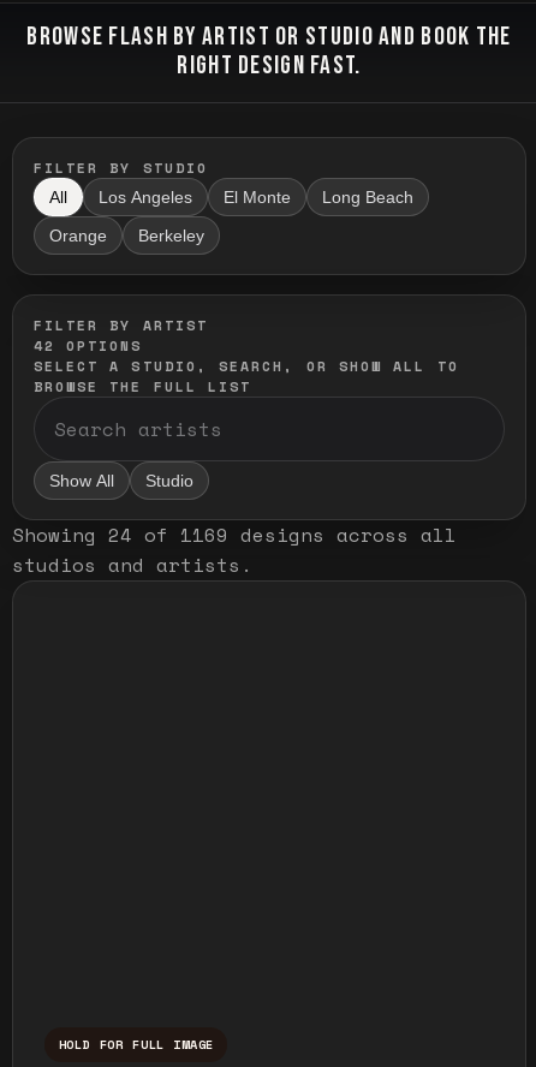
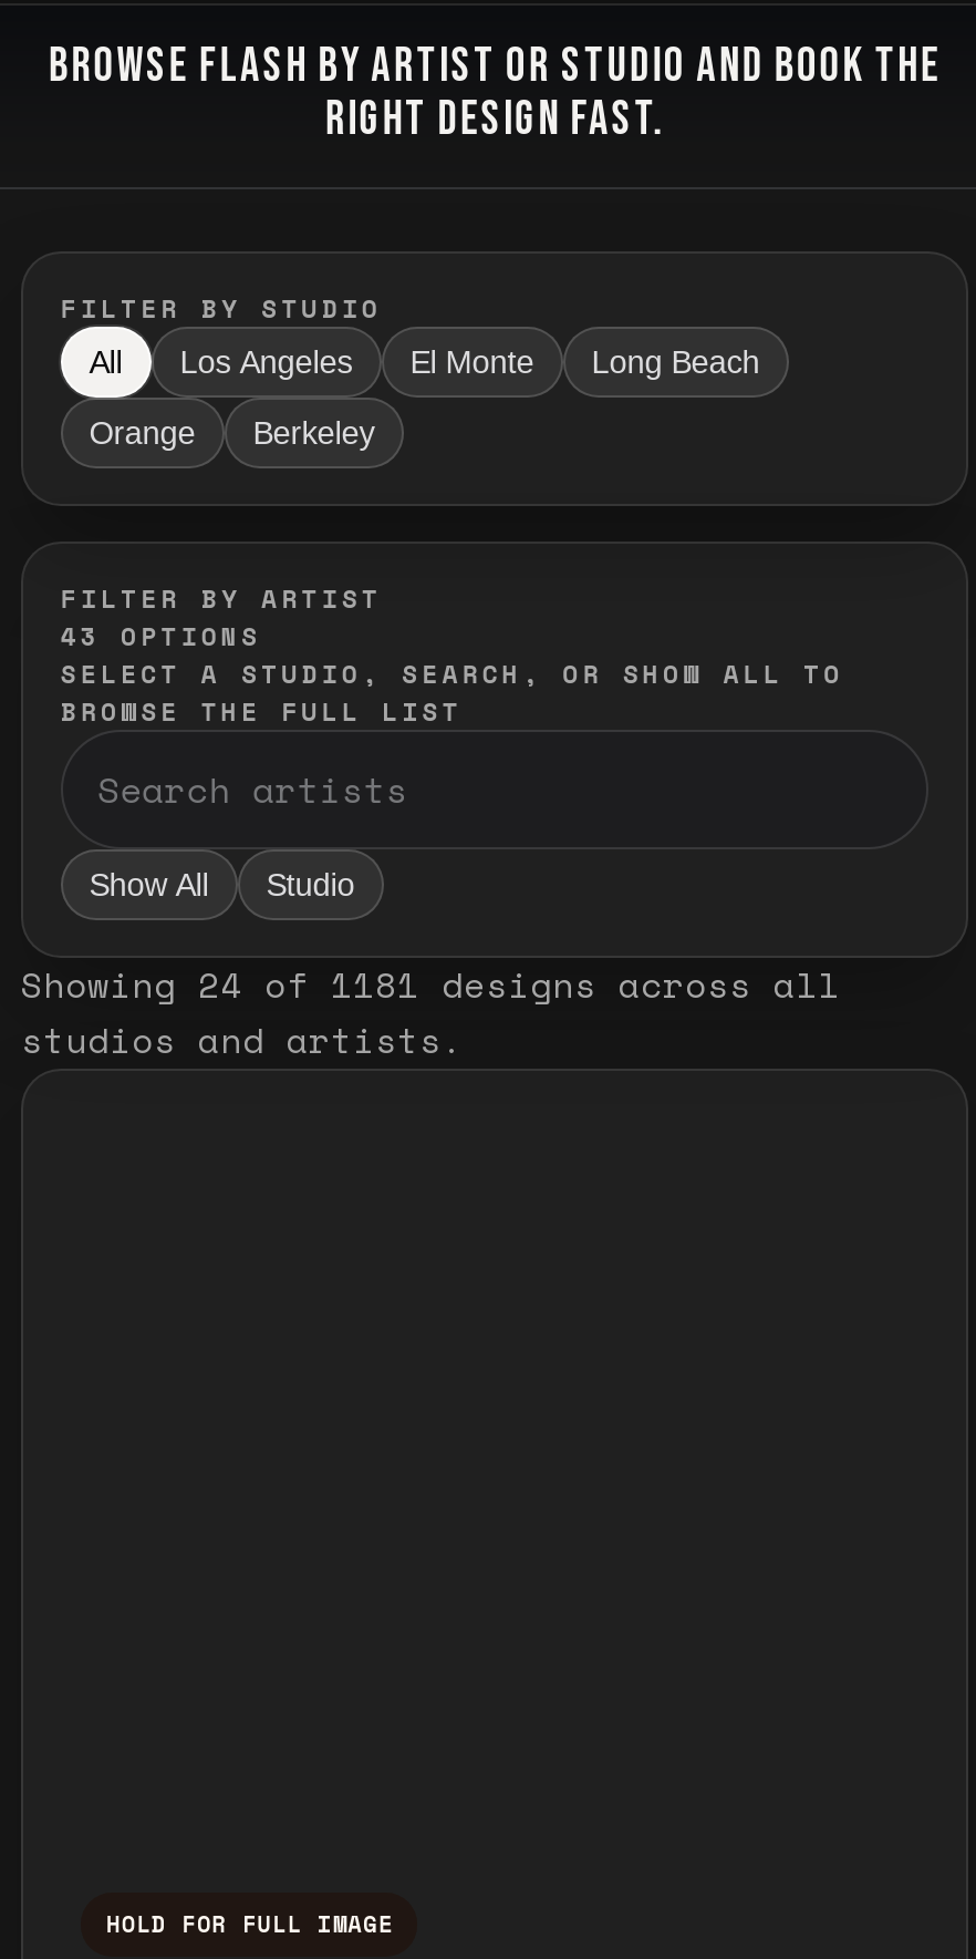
[33,336,142,356] 42 OPTIONS -> [60,617,261,655] 43 OPTIONS
[12,521,457,549] Showing 24 of 1169 designs across all -> [21,958,840,1012] Showing 24 of 1181 designs across all

